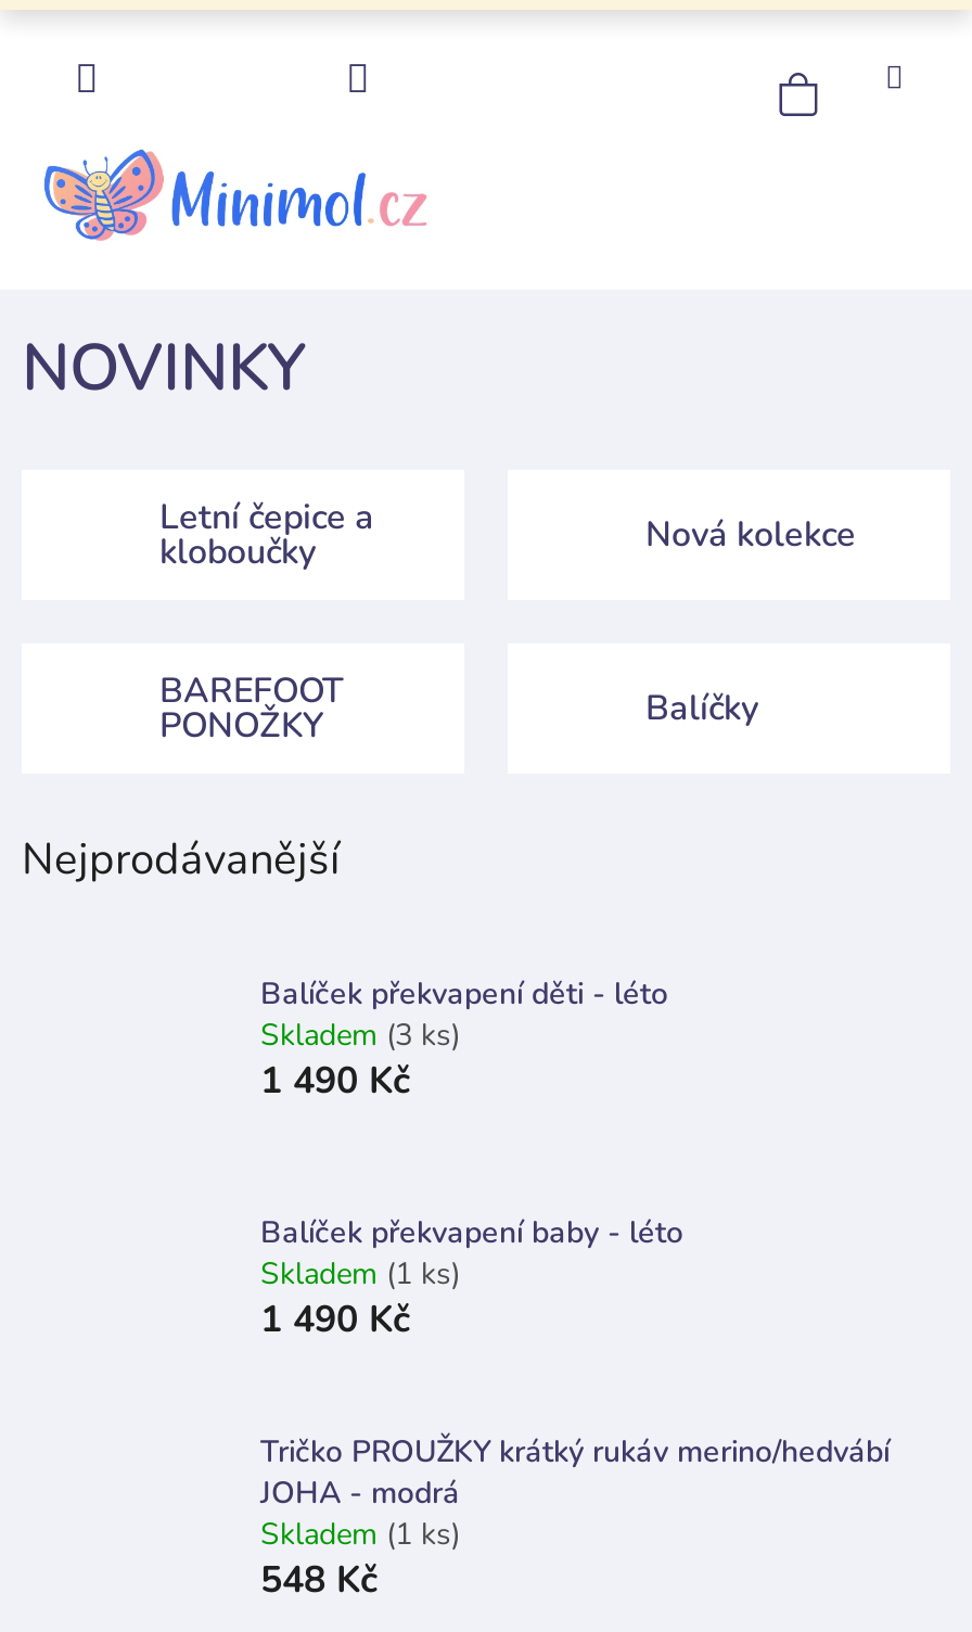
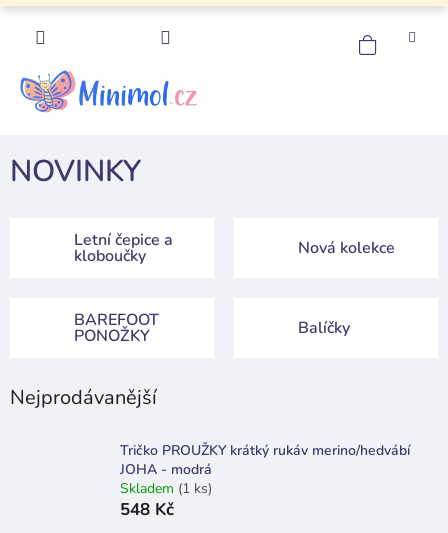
[260,974,683,1345] Balíček překvapení děti - léto | Skladem (3 ks) | 1 490 Kč | Balíček překvapení baby - léto | Skladem (1 ks) | 1 490 Kč -> none

